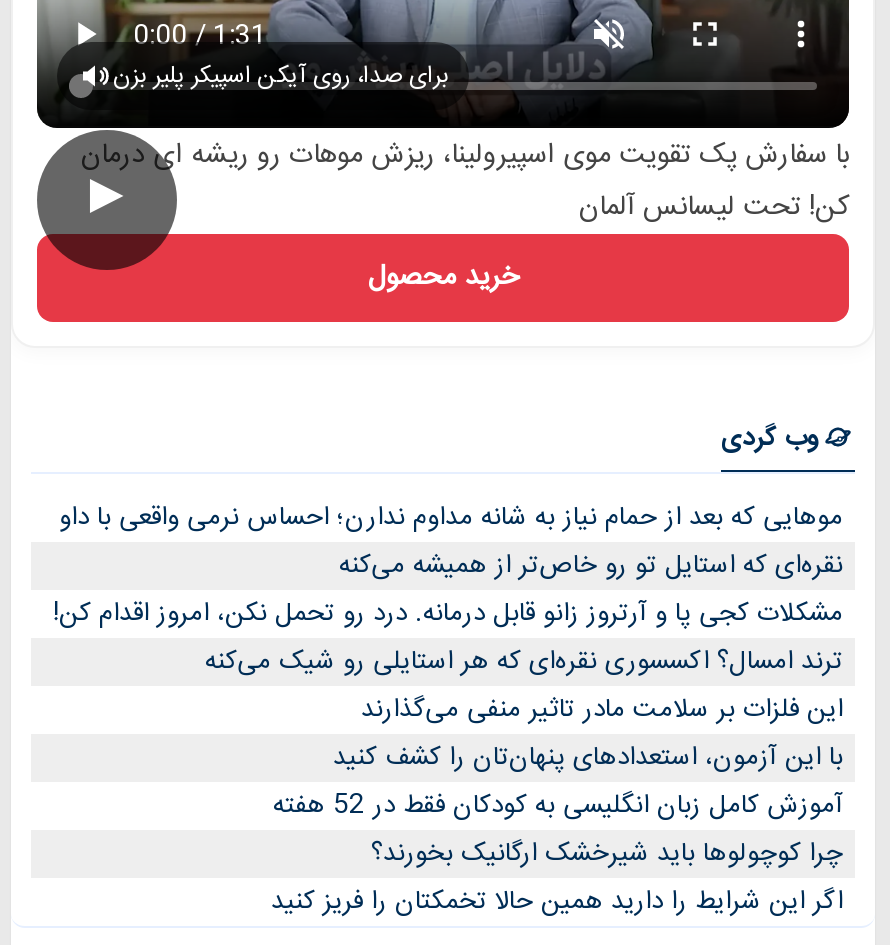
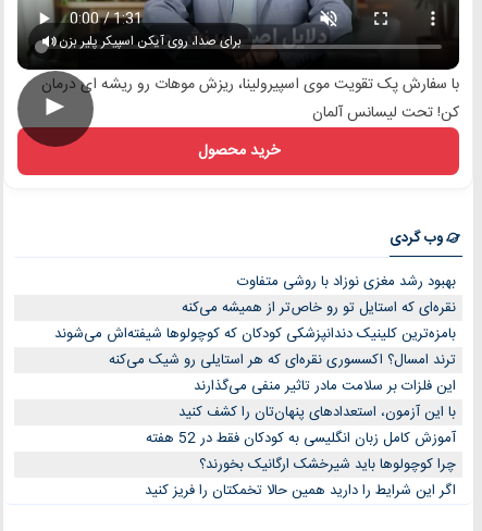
[59,496,843,540] موهایی که بعد از حمام نیاز به شانه مداوم ندارن؛ احساس نرمی واقعی با داو -> [237,270,456,294] بهبود رشد مغزی نوزاد با روشی متفاوت
[53,592,843,636] مشکلات کجی پا و آرتروز زانو قابل درمانه. درد رو تحمل نکن، امروز اقدام کن! -> [54,322,456,346] بامزه‌ترین کلینیک دندانپزشکی کودکان که کوچولوها شیفته‌اش می‌شوند

